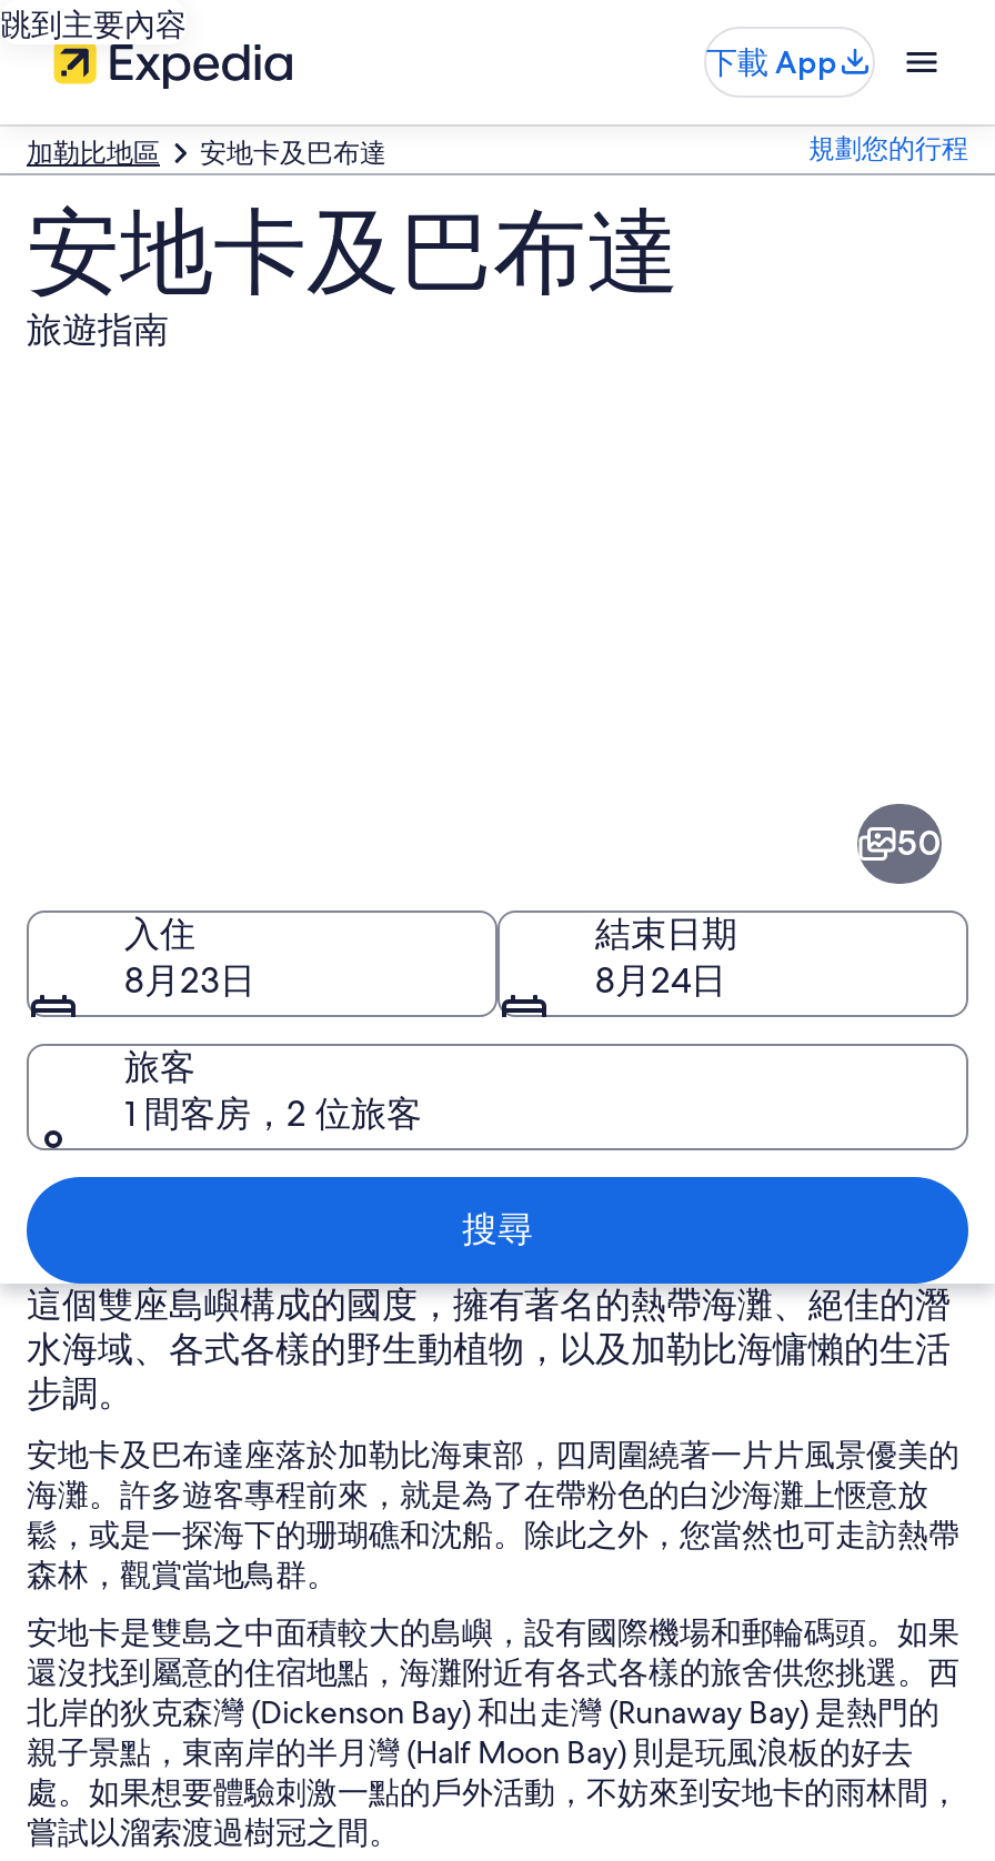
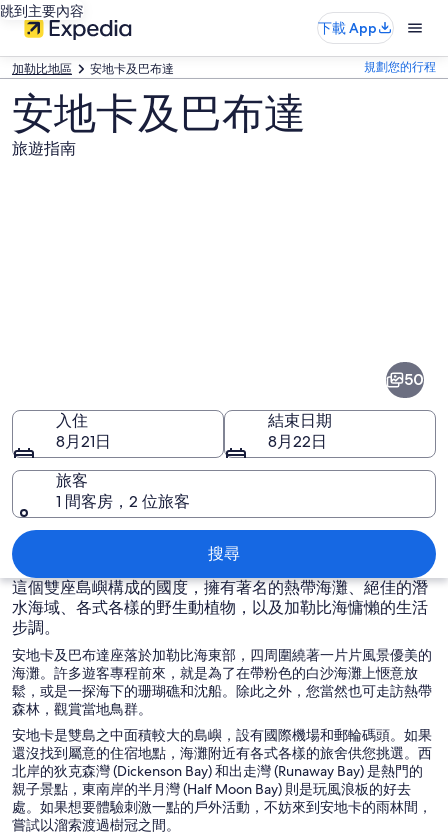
[124,956,255,1003] 8月23日 -> [56,430,111,451] 8月21日
[595,956,726,1003] 8月24日 -> [268,430,327,451] 8月22日

